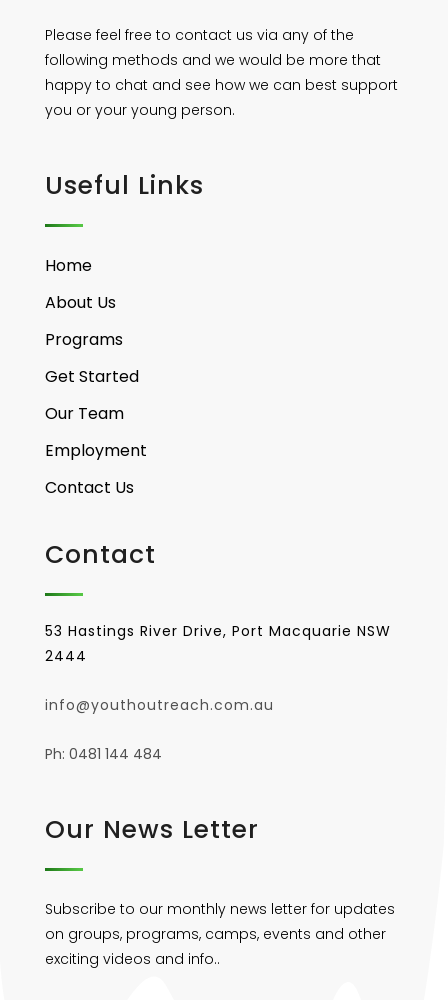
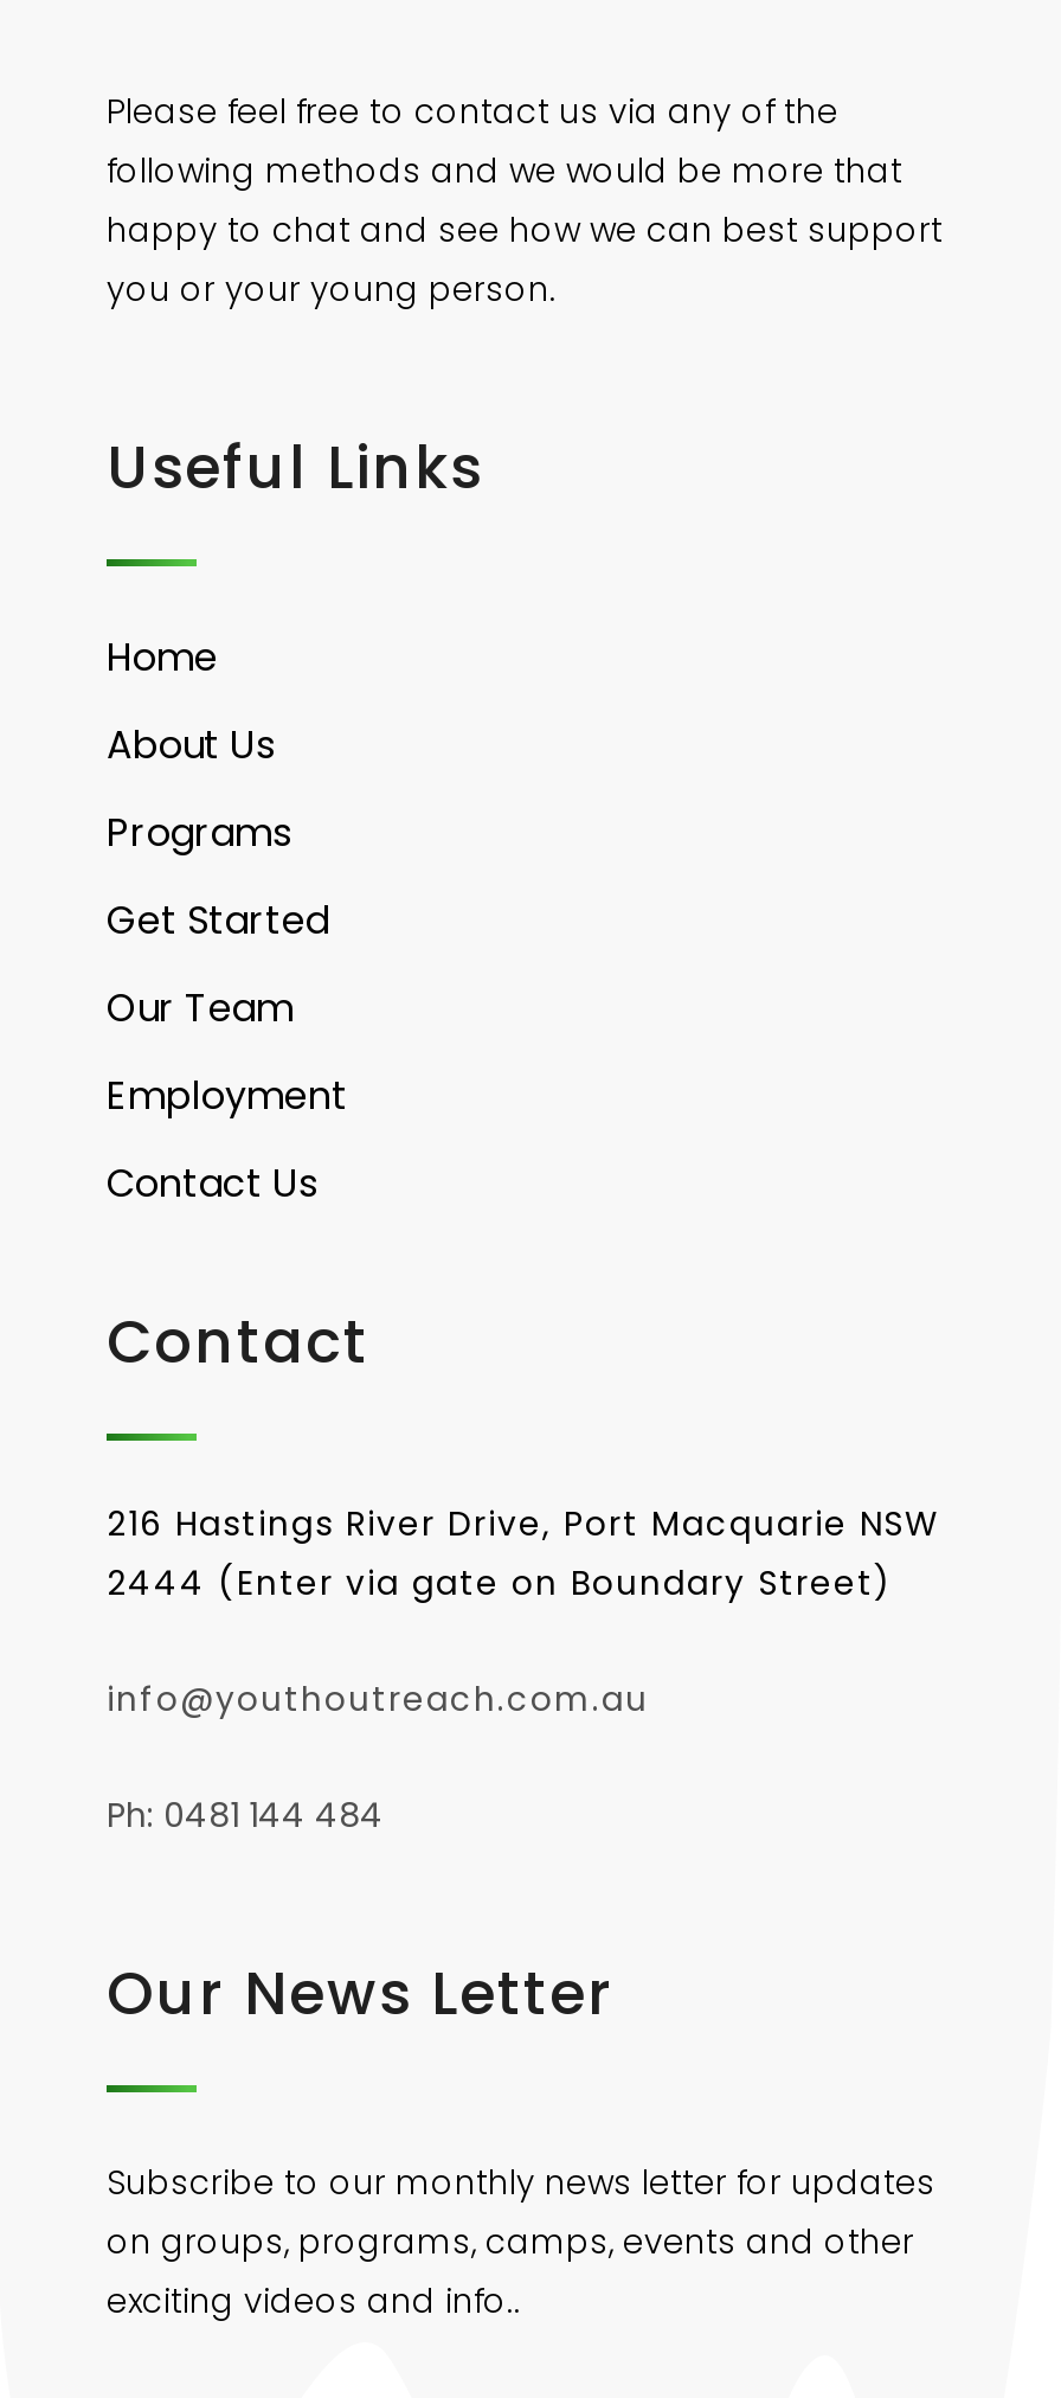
[45,621,391,666] 53 Hastings River Drive, Port Macquarie NSW | 2444 -> [107,1500,940,1607] 216 Hastings River Drive, Port Macquarie NSW | 2444 (Enter via gate on Boundary Street)

